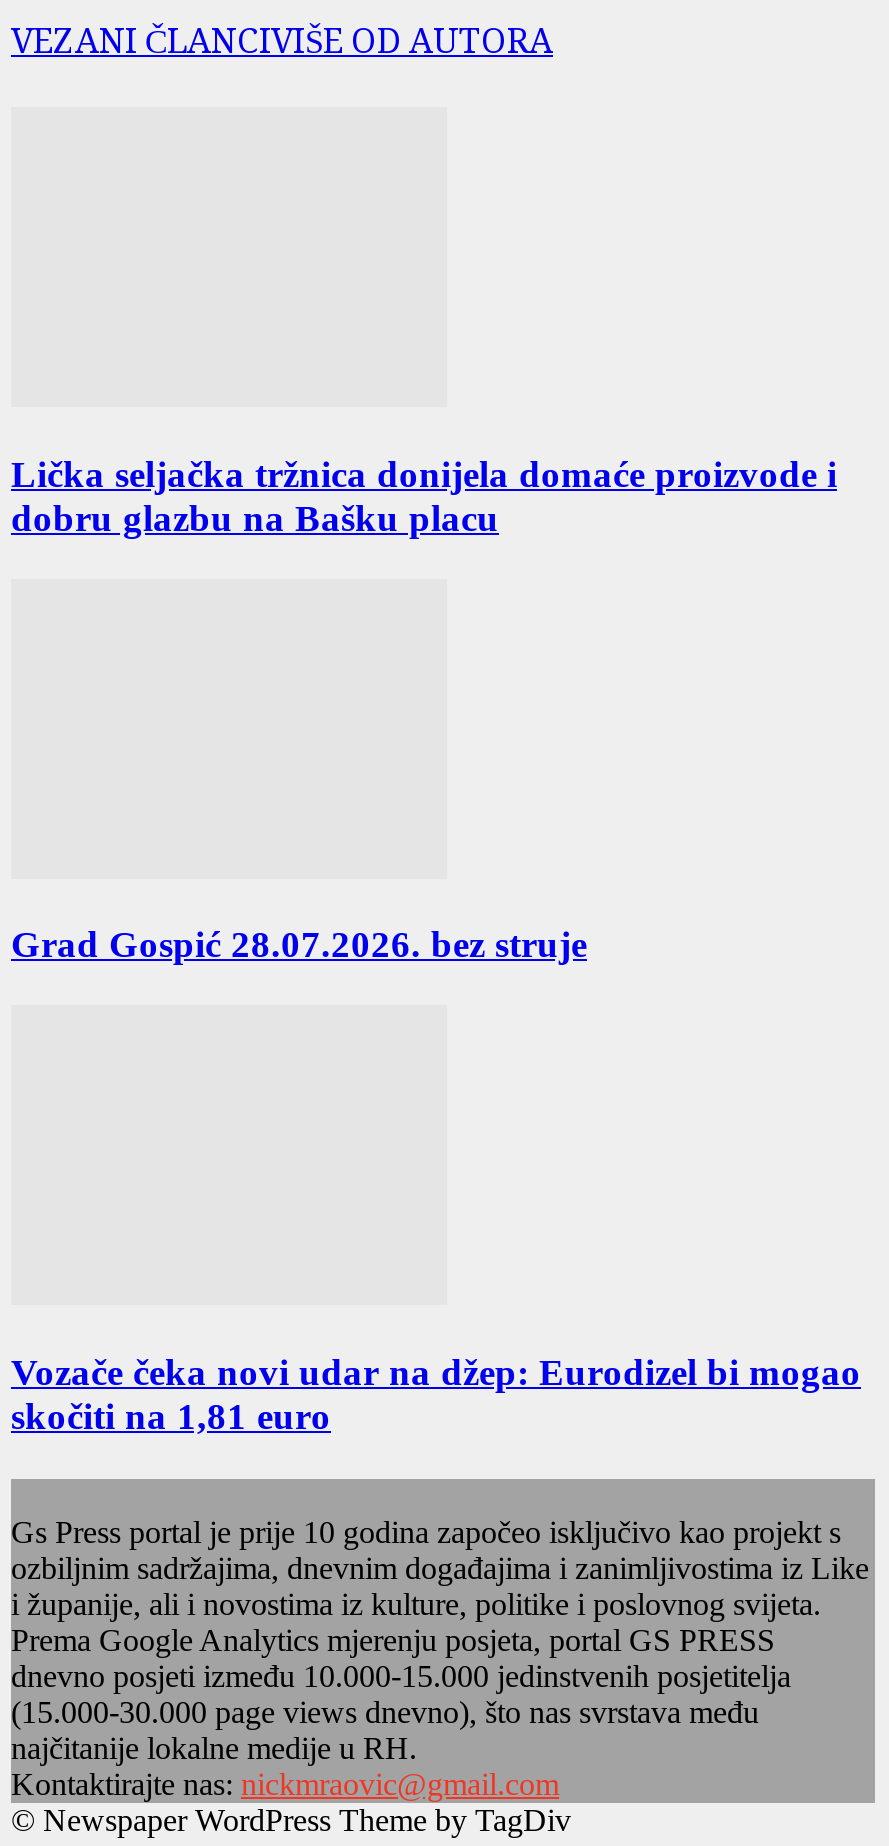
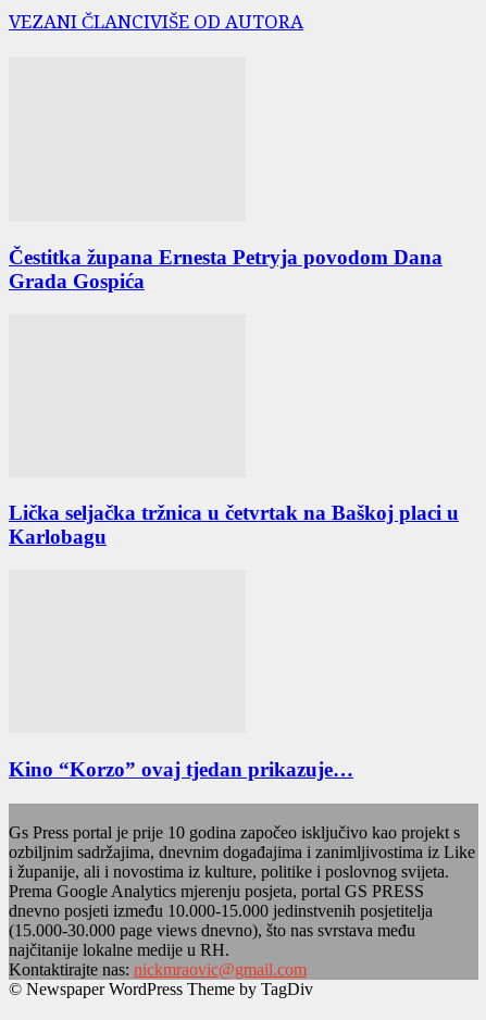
[11,453,837,539] Lička seljačka tržnica donijela domaće proizvode i | dobru glazbu na Bašku placu -> [9,246,443,292] Čestitka župana Ernesta Petryja povodom Dana | Grada Gospića
[11,924,587,966] Grad Gospić 28.07.2026. bez struje -> [9,502,459,548] Lička seljačka tržnica u četvrtak na Baškoj placi u | Karlobagu
[11,1351,861,1437] Vozače čeka novi udar na džep: Eurodizel bi mogao | skočiti na 1,81 euro -> [9,758,353,781] Kino “Korzo” ovaj tjedan prikazuje…

